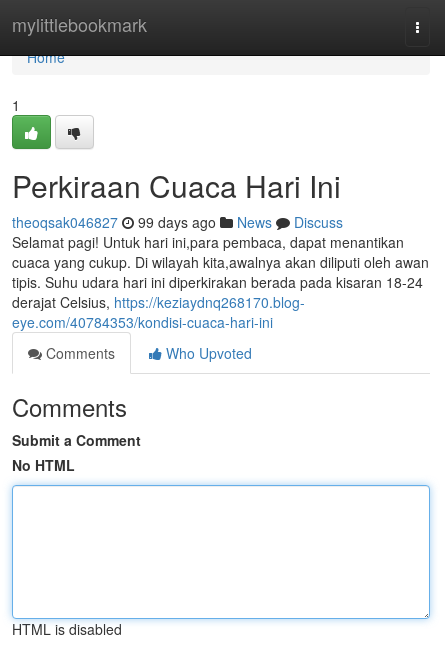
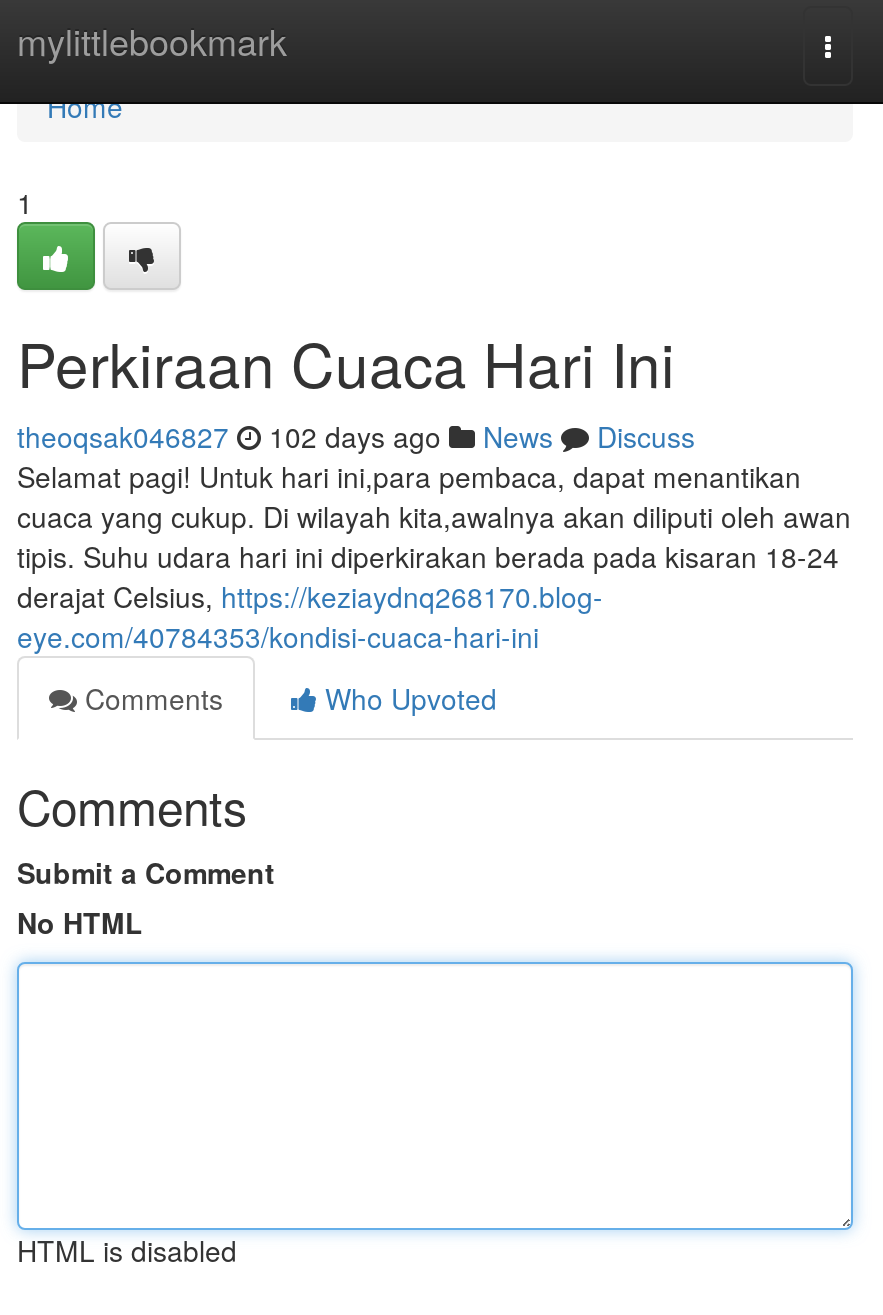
[12,212,343,232] theoqsak046827 99 days ago News Discuss -> [17,416,695,456] theoqsak046827 102 days ago News Discuss

